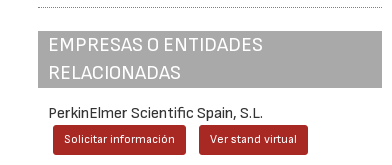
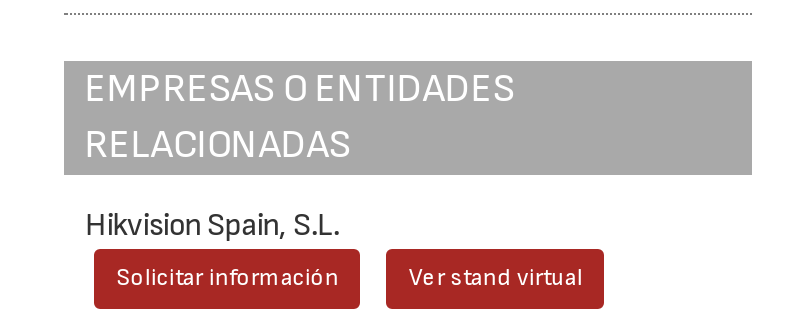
[48,104,263,123] PerkinElmer Scientific Spain, S.L. -> [85,208,339,246] Hikvision Spain, S.L.

